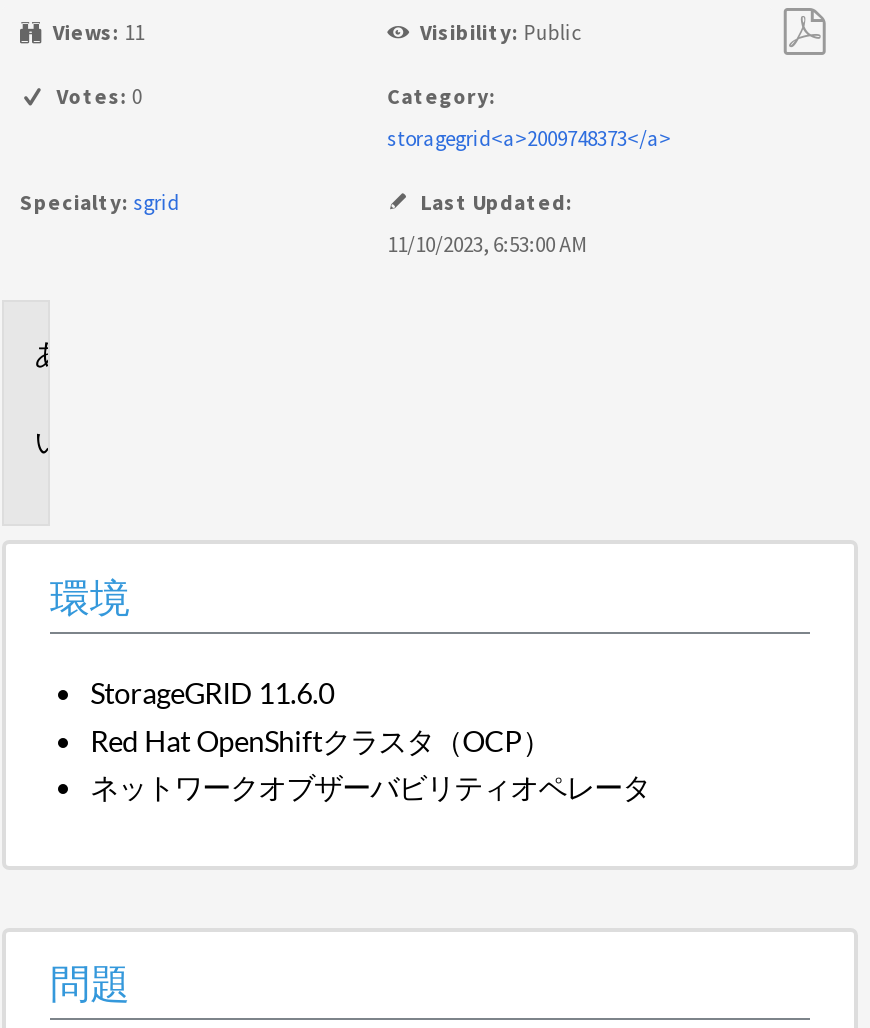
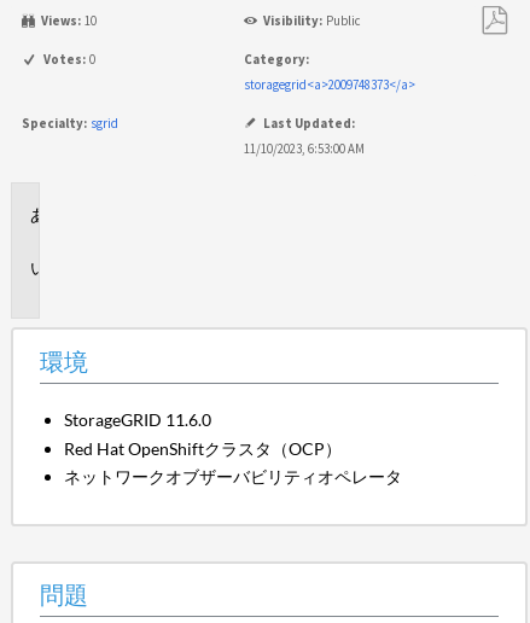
[53,18,144,46] Views: 11 -> [42,12,97,29] Views: 10

